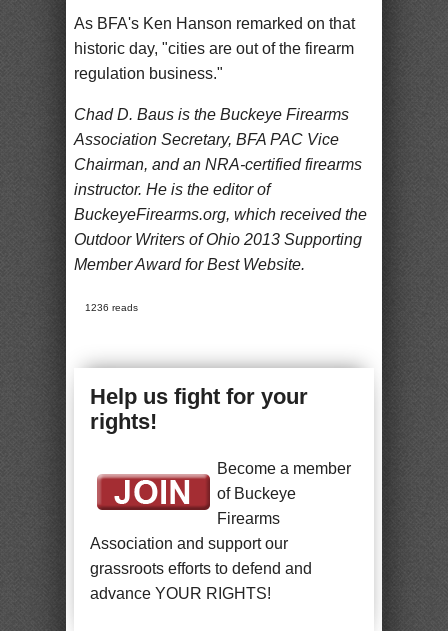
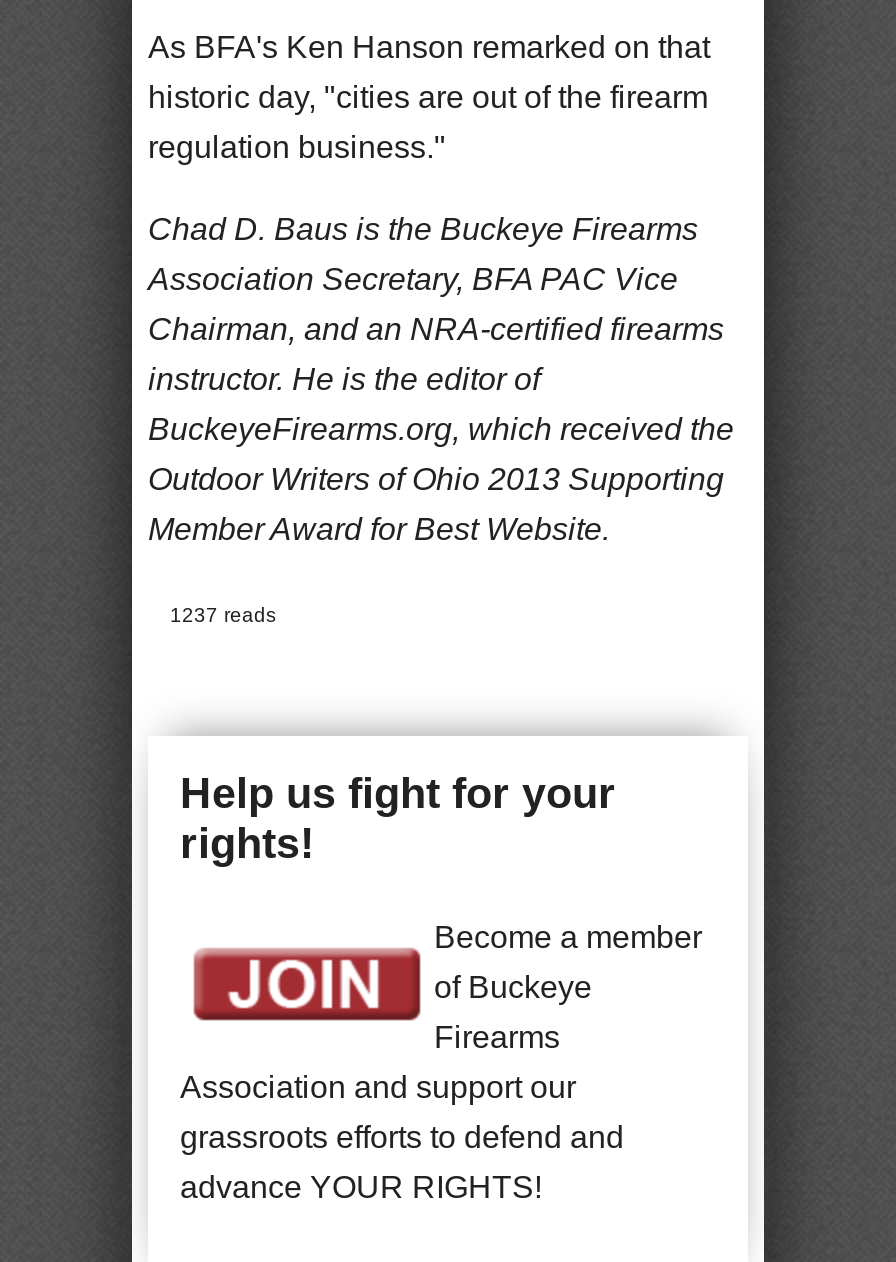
[85,302,138,313] 1236 reads -> [170,605,276,627] 1237 reads

